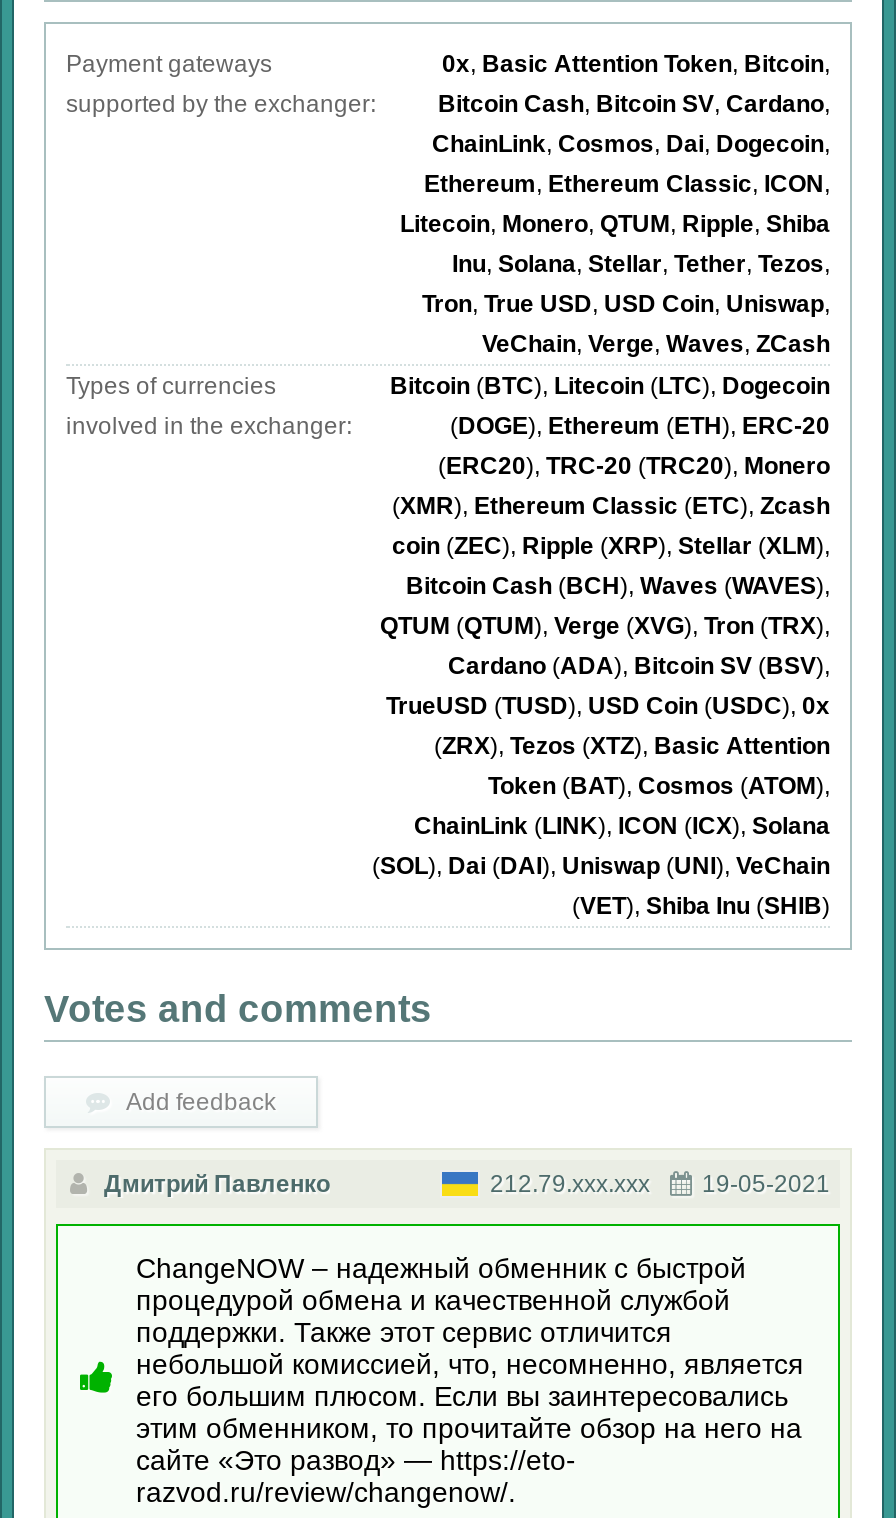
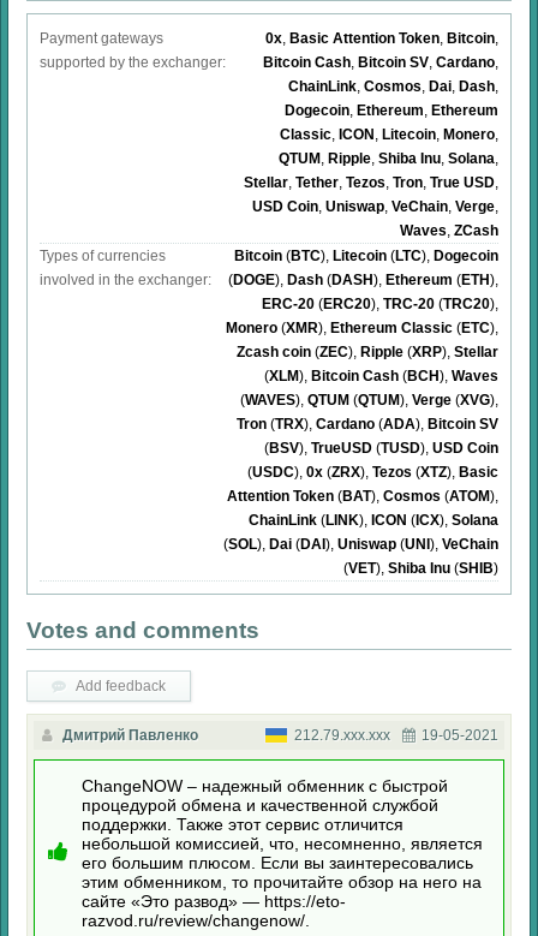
[400,130,830,358] ChainLink, Cosmos, Dai, Dogecoin, | Ethereum, Ethereum Classic, ICON, | Litecoin, Monero, QTUM, Ripple, Shiba | Inu, Solana, Stellar, Tether, Tezos, | Tron, True USD, USD Coin, Uniswap, | VeChain, Verge, Waves, ZCash -> [244,78,498,239] ChainLink, Cosmos, Dai, Dash, | Dogecoin, Ethereum, Ethereum | Classic, ICON, Litecoin, Monero, | QTUM, Ripple, Shiba Inu, Solana, | Stellar, Tether, Tezos, Tron, True USD, | USD Coin, Uniswap, VeChain, Verge, | Waves, ZCash
[380,412,830,800] (DOGE), Ethereum (ETH), ERC-20 | (ERC20), TRC-20 (TRC20), Monero | (XMR), Ethereum Classic (ETC), Zcash | coin (ZEC), Ripple (XRP), Stellar (XLM), | Bitcoin Cash (BCH), Waves (WAVES), | QTUM (QTUM), Verge (XVG), Tron (TRX), | Cardano (ADA), Bitcoin SV (BSV), | TrueUSD (TUSD), USD Coin (USDC), 0x | (ZRX), Tezos (XTZ), Basic Attention | Token (BAT), Cosmos (ATOM), -> [226,272,498,505] (DOGE), Dash (DASH), Ethereum (ETH), | ERC-20 (ERC20), TRC-20 (TRC20), | Monero (XMR), Ethereum Classic (ETC), | Zcash coin (ZEC), Ripple (XRP), Stellar | (XLM), Bitcoin Cash (BCH), Waves | (WAVES), QTUM (QTUM), Verge (XVG), | Tron (TRX), Cardano (ADA), Bitcoin SV | (BSV), TrueUSD (TUSD), USD Coin | (USDC), 0x (ZRX), Tezos (XTZ), Basic | Attention Token (BAT), Cosmos (ATOM),

